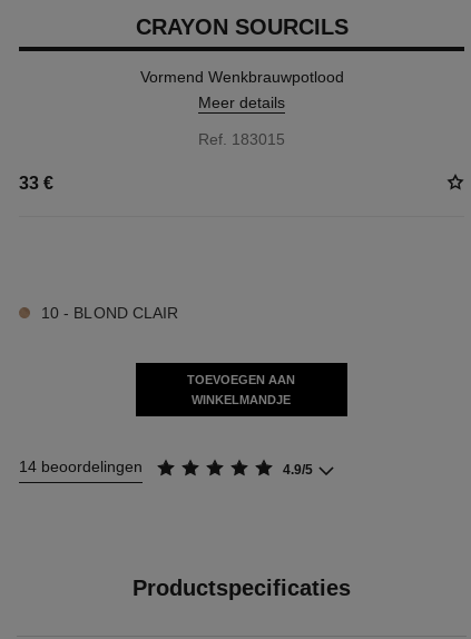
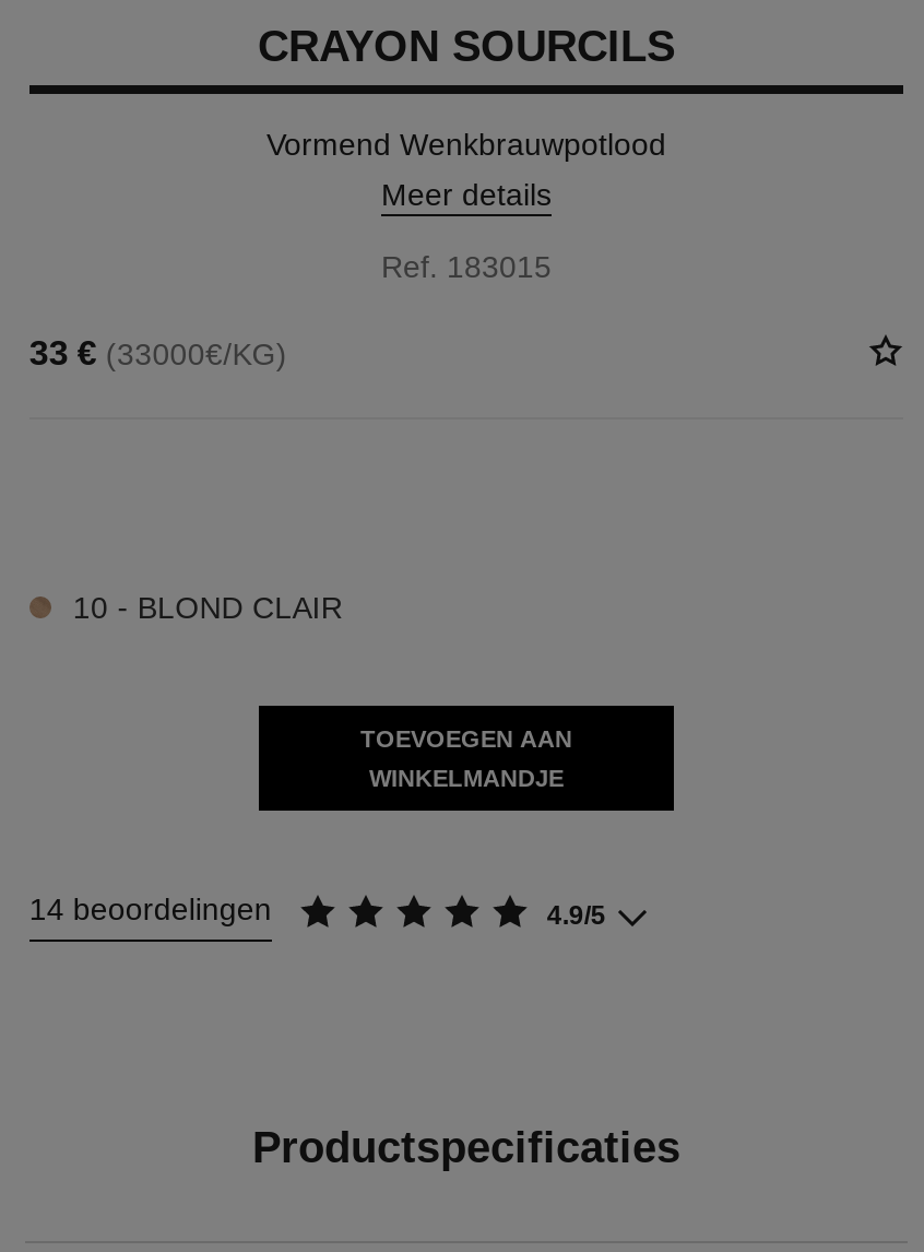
[19,173,53,192] 33 € -> [29,333,287,370] 33 €(33000€/KG)

